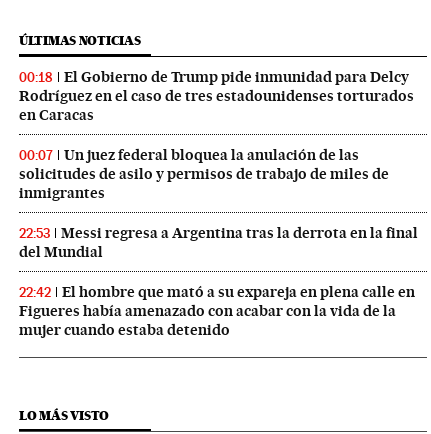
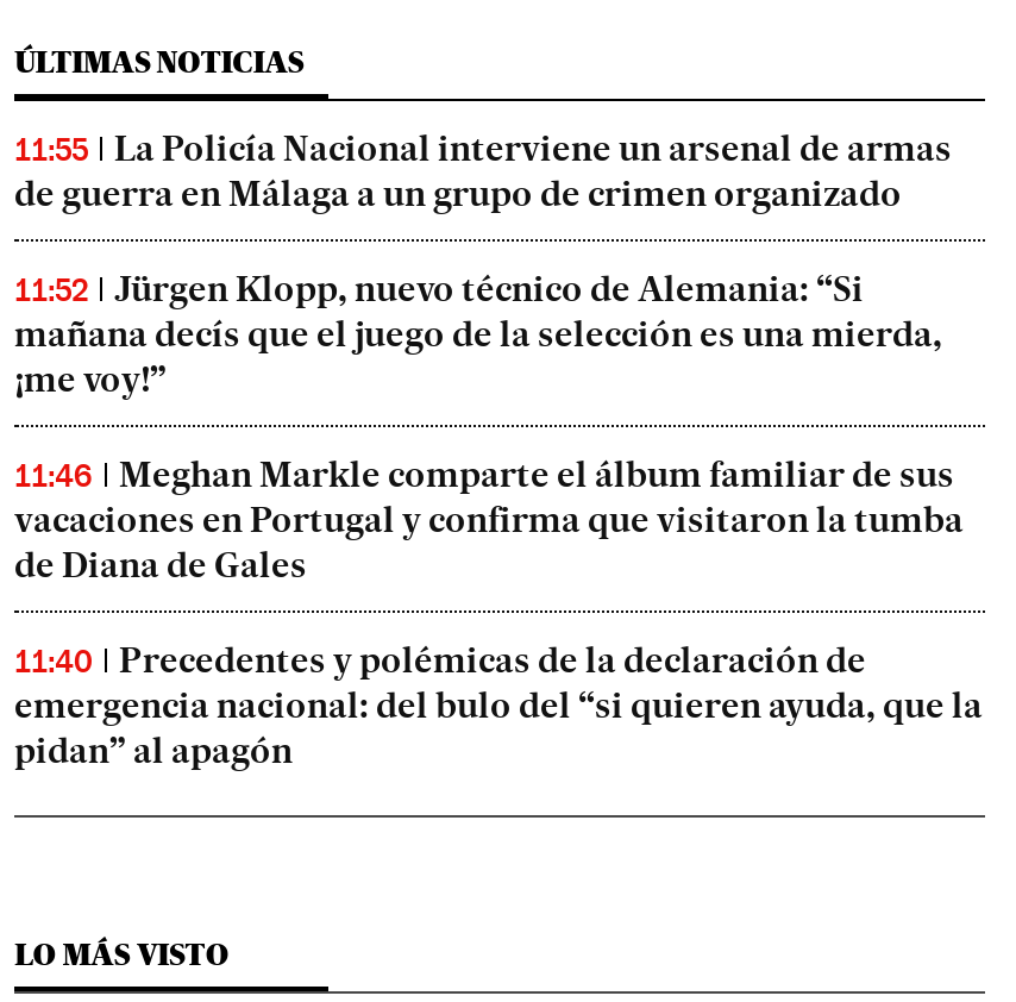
[19,68,414,124] 00:18 | El Gobierno de Trump pide inmunidad para Delcy | Rodríguez en el caso de tres estadounidenses torturados | en Caracas -> [14,127,952,215] 11:55 | La Policía Nacional interviene un arsenal de armas | de guerra en Málaga a un grupo de crimen organizado
[19,146,389,202] 00:07 | Un juez federal bloquea la anulación de las | solicitudes de asilo y permisos de trabajo de miles de | inmigrantes -> [14,268,942,401] 11:52 | Jürgen Klopp, nuevo técnico de Alemania: “Si | mañana decís que el juego de la selección es una mierda, | ¡me voy!”
[19,224,418,261] 22:53 | Messi regresa a Argentina tras la derrota en la final | del Mundial -> [14,453,964,587] 11:46 | Meghan Markle comparte el álbum familiar de sus | vacaciones en Portugal y confirma que visitaron la tumba | de Diana de Gales
[19,283,415,339] 22:42 | El hombre que mató a su expareja en plena calle en | Figueres había amenazado con acabar con la vida de la | mujer cuando estaba detenido -> [14,639,983,772] 11:40 | Precedentes y polémicas de la declaración de | emergencia nacional: del bulo del “si quieren ayuda, que la | pidan” al apagón

